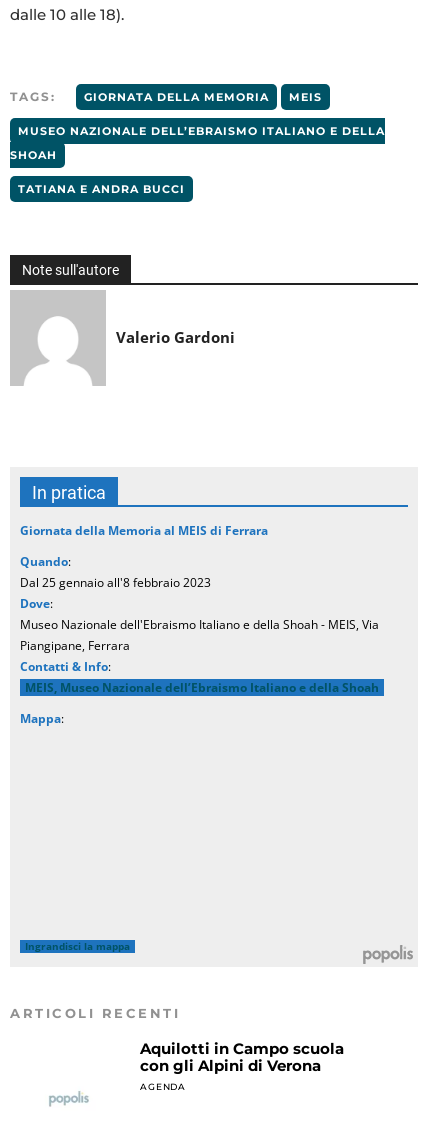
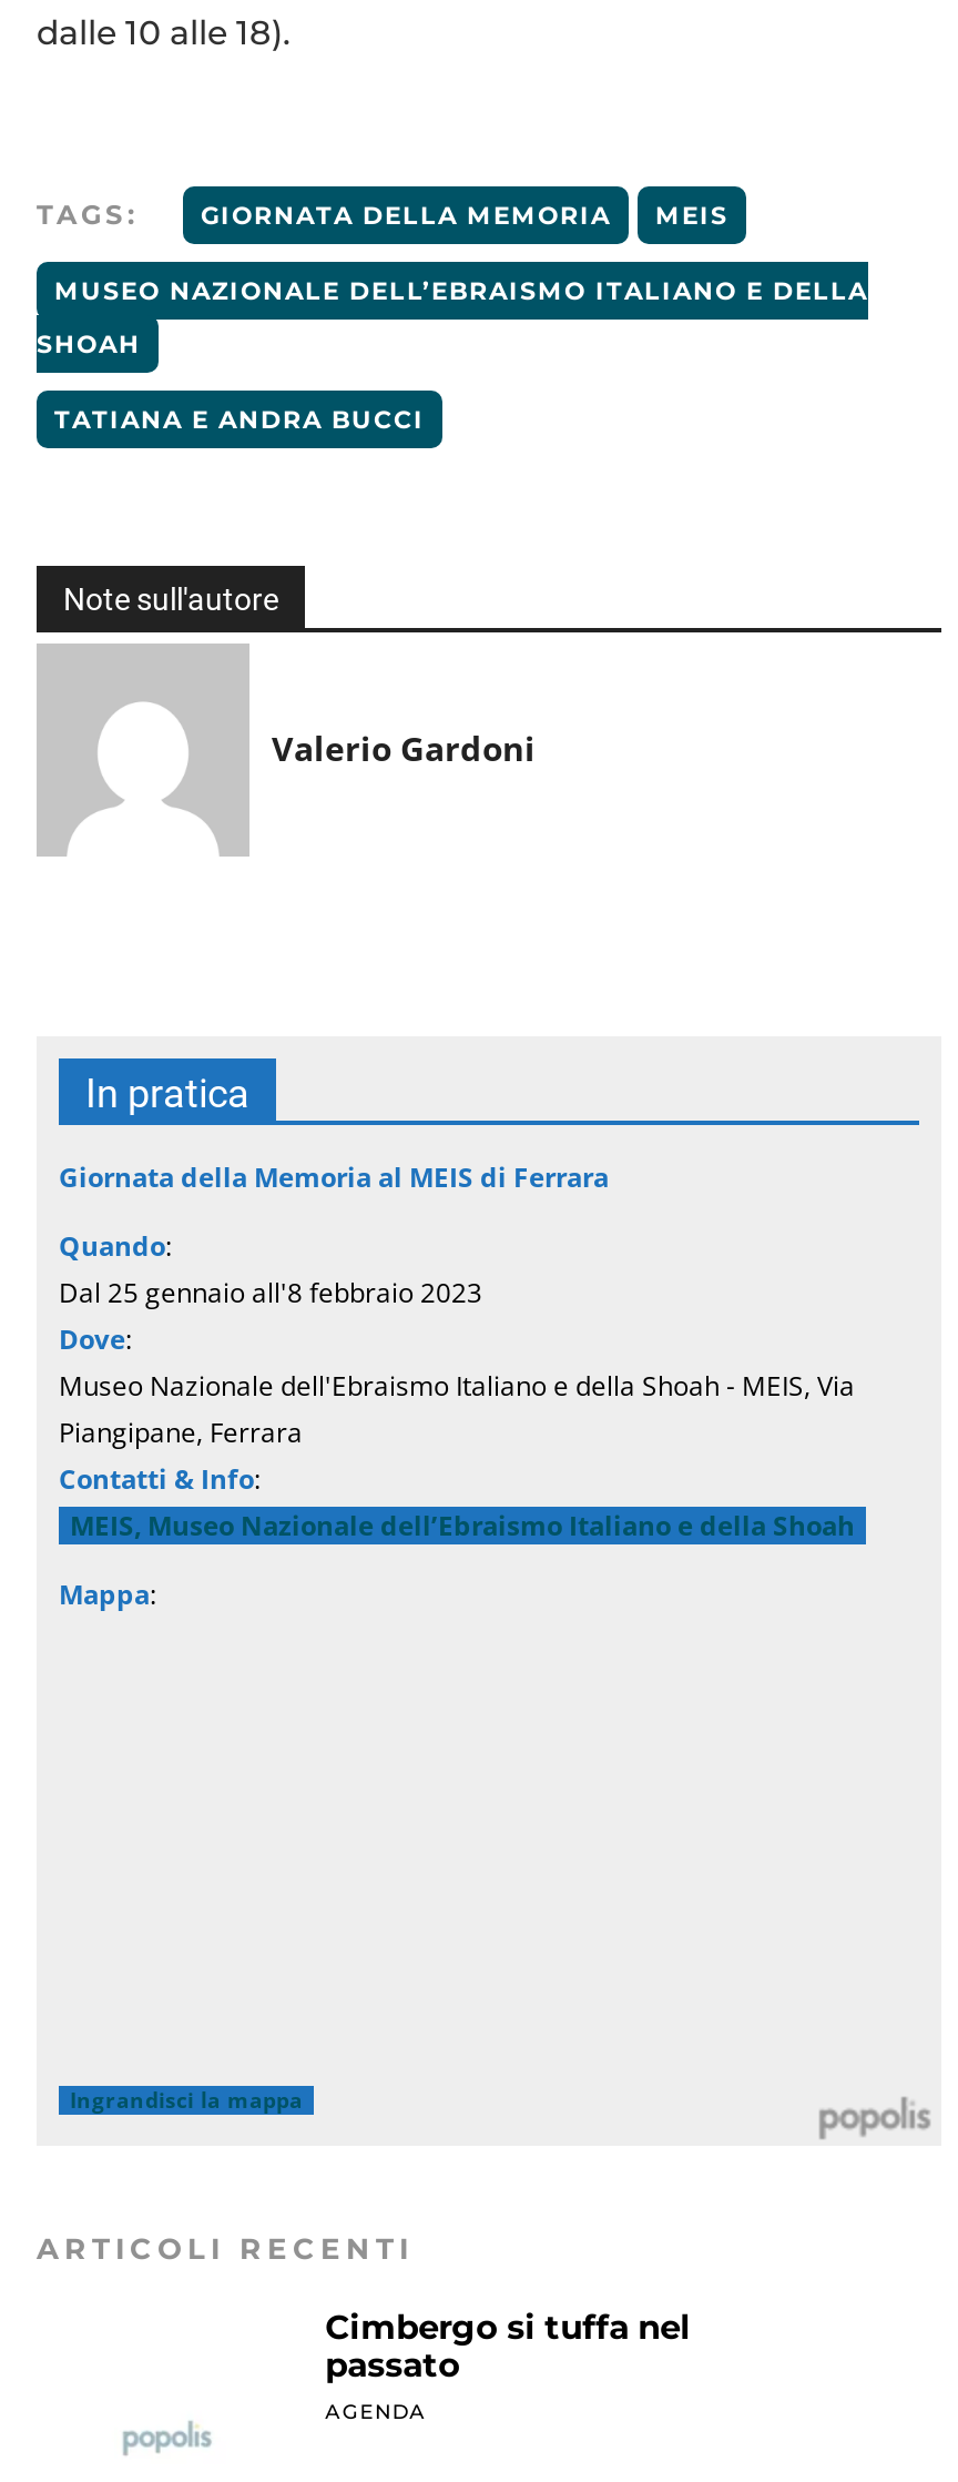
[140,1039,344,1075] Aquilotti in Campo scuola | con gli Alpini di Verona -> [325,2305,691,2385] Cimbergo si tuffa nel | passato

